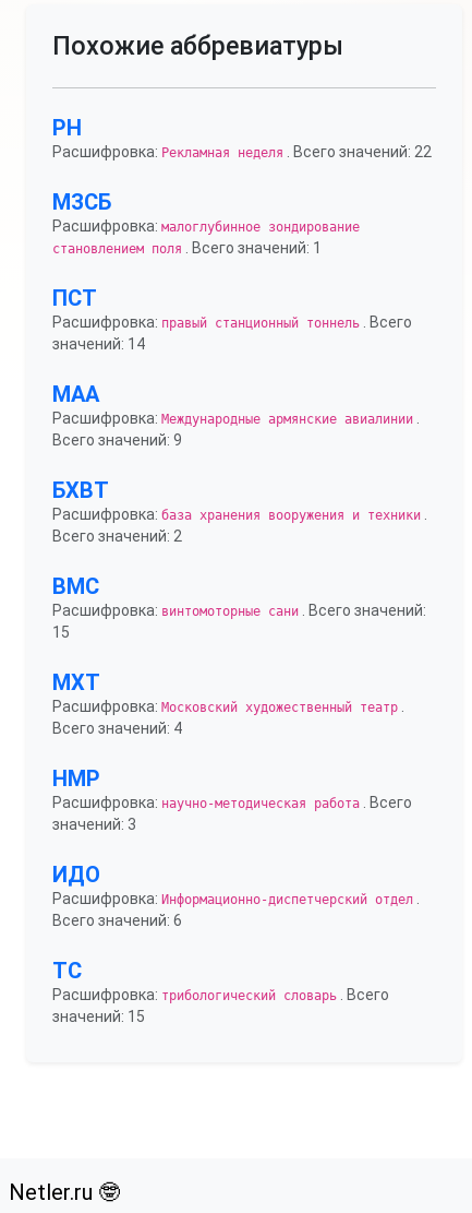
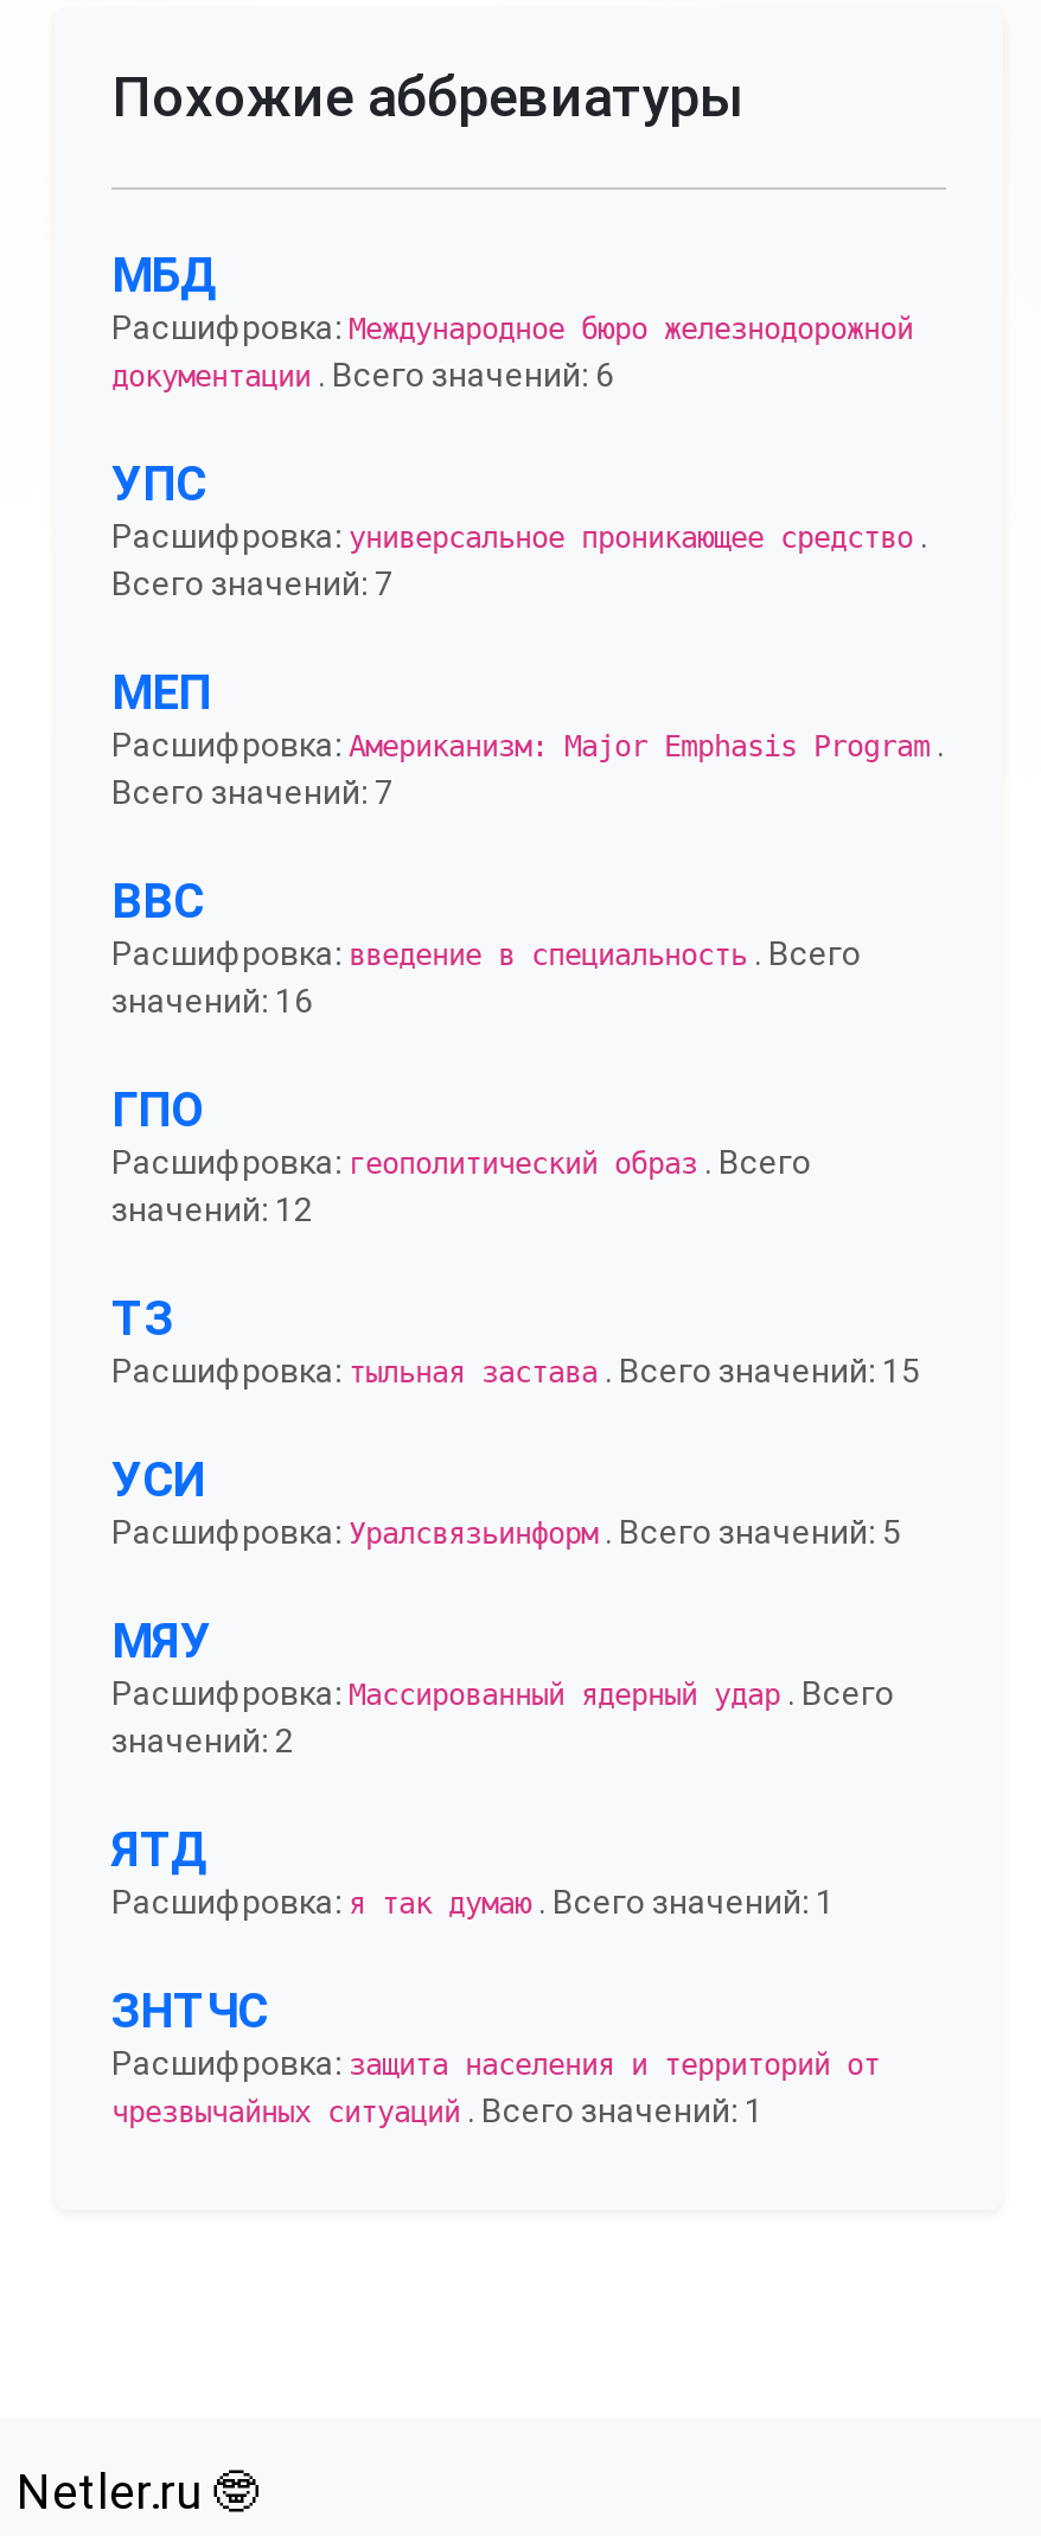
[52,115,432,160] РН | Расшифровка: Рекламная неделя. Всего значений: 22 -> [111,247,913,394] МБД | Расшифровка: Международное бюро железнодорожной | документации. Всего значений: 6
[52,189,360,257] МЗСБ | Расшифровка: малоглубинное зондирование | становлением поля. Всего значений: 1 -> [111,455,927,602] УПС | Расшифровка: универсальное проникающее средство. | Всего значений: 7
[52,285,412,353] ПСТ | Расшифровка: правый станционный тоннель. Всего | значений: 14 -> [111,664,944,811] МЕП | Расшифровка: Американизм: Major Emphasis Program. | Всего значений: 7
[52,381,420,449] МАА | Расшифровка: Международные армянские авиалинии. | Всего значений: 9 -> [111,873,861,1020] ВВС | Расшифровка: введение в специальность. Всего | значений: 16
[52,477,427,545] БХВТ | Расшифровка: база хранения вооружения и техники. | Всего значений: 2 -> [111,1081,811,1228] ГПО | Расшифровка: геополитический образ. Всего | значений: 12
[52,573,426,641] ВМС | Расшифровка: винтомоторные сани. Всего значений: | 15 -> [111,1290,920,1390] ТЗ | Расшифровка: тыльная застава. Всего значений: 15
[52,669,404,737] МХТ | Расшифровка: Московский художественный театр. | Всего значений: 4 -> [111,1451,901,1551] УСИ | Расшифровка: Уралсвязьинформ. Всего значений: 5
[52,765,412,833] НМР | Расшифровка: научно-методическая работа. Всего | значений: 3 -> [111,1612,894,1759] МЯУ | Расшифровка: Массированный ядерный удар. Всего | значений: 2
[52,861,420,929] ИДО | Расшифровка: Информационно-диспетчерский отдел. | Всего значений: 6 -> [111,1821,835,1921] ЯТД | Расшифровка: я так думаю. Всего значений: 1
[52,958,389,1025] ТС | Расшифровка: трибологический словарь. Всего | значений: 15 -> [111,1982,880,2129] ЗНТЧС | Расшифровка: защита населения и территорий от | чрезвычайных ситуаций. Всего значений: 1

